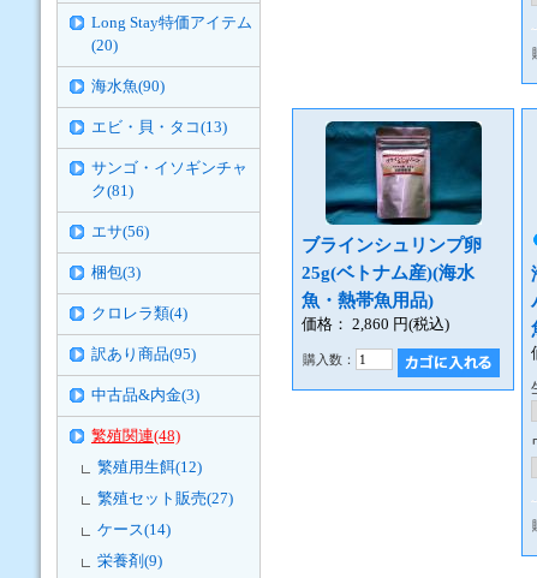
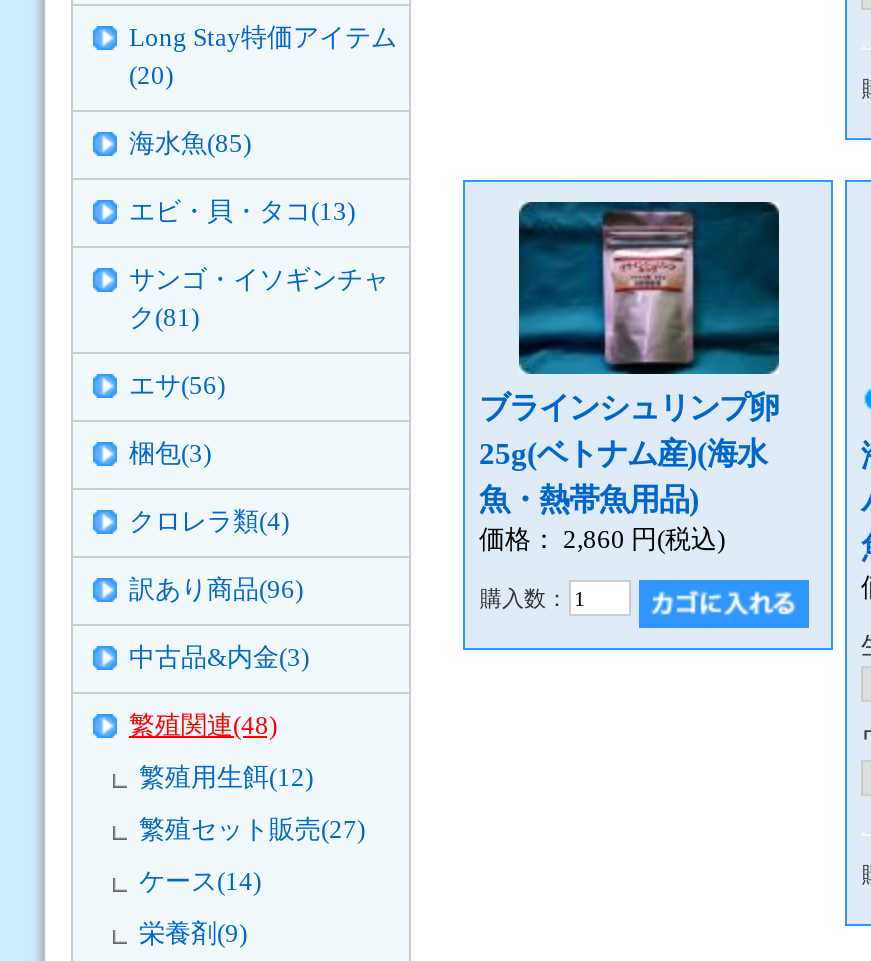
[91,78,165,95] 海水魚(90) -> [129,130,251,158] 海水魚(85)
[91,346,196,363] 訳あり商品(95) -> [129,576,303,604] 訳あり商品(96)

